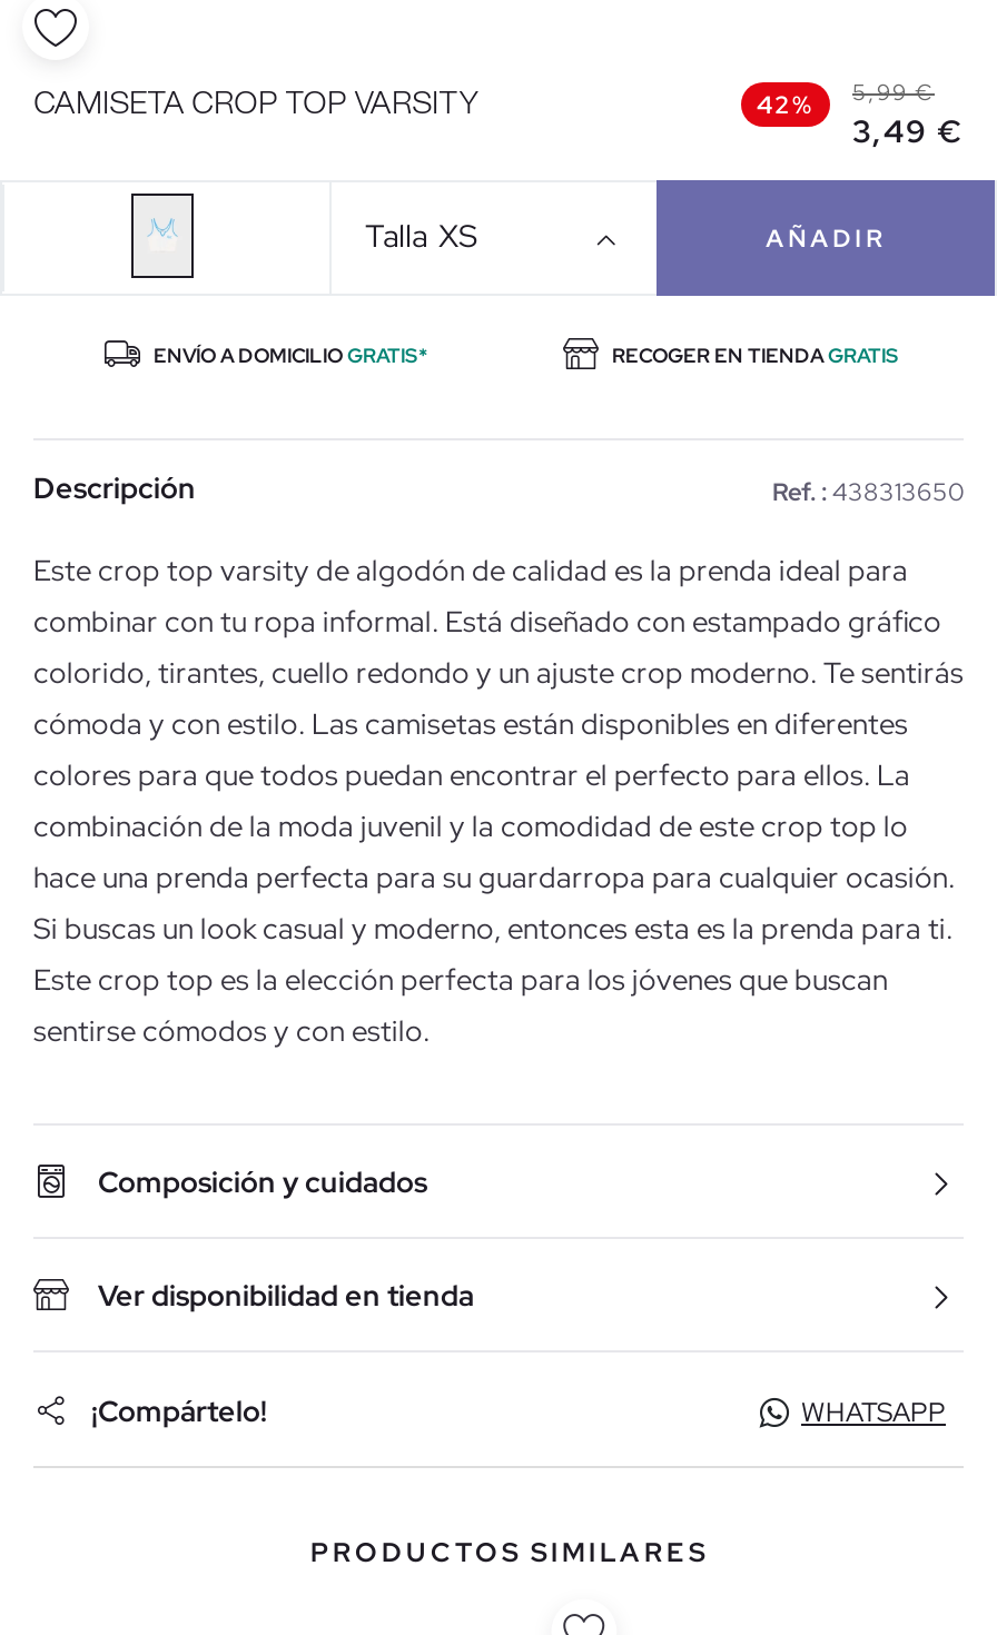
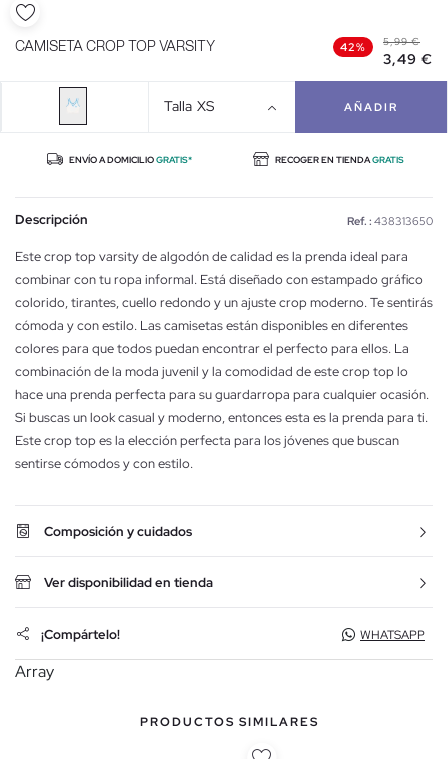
none -> [15,661,54,682] Array

